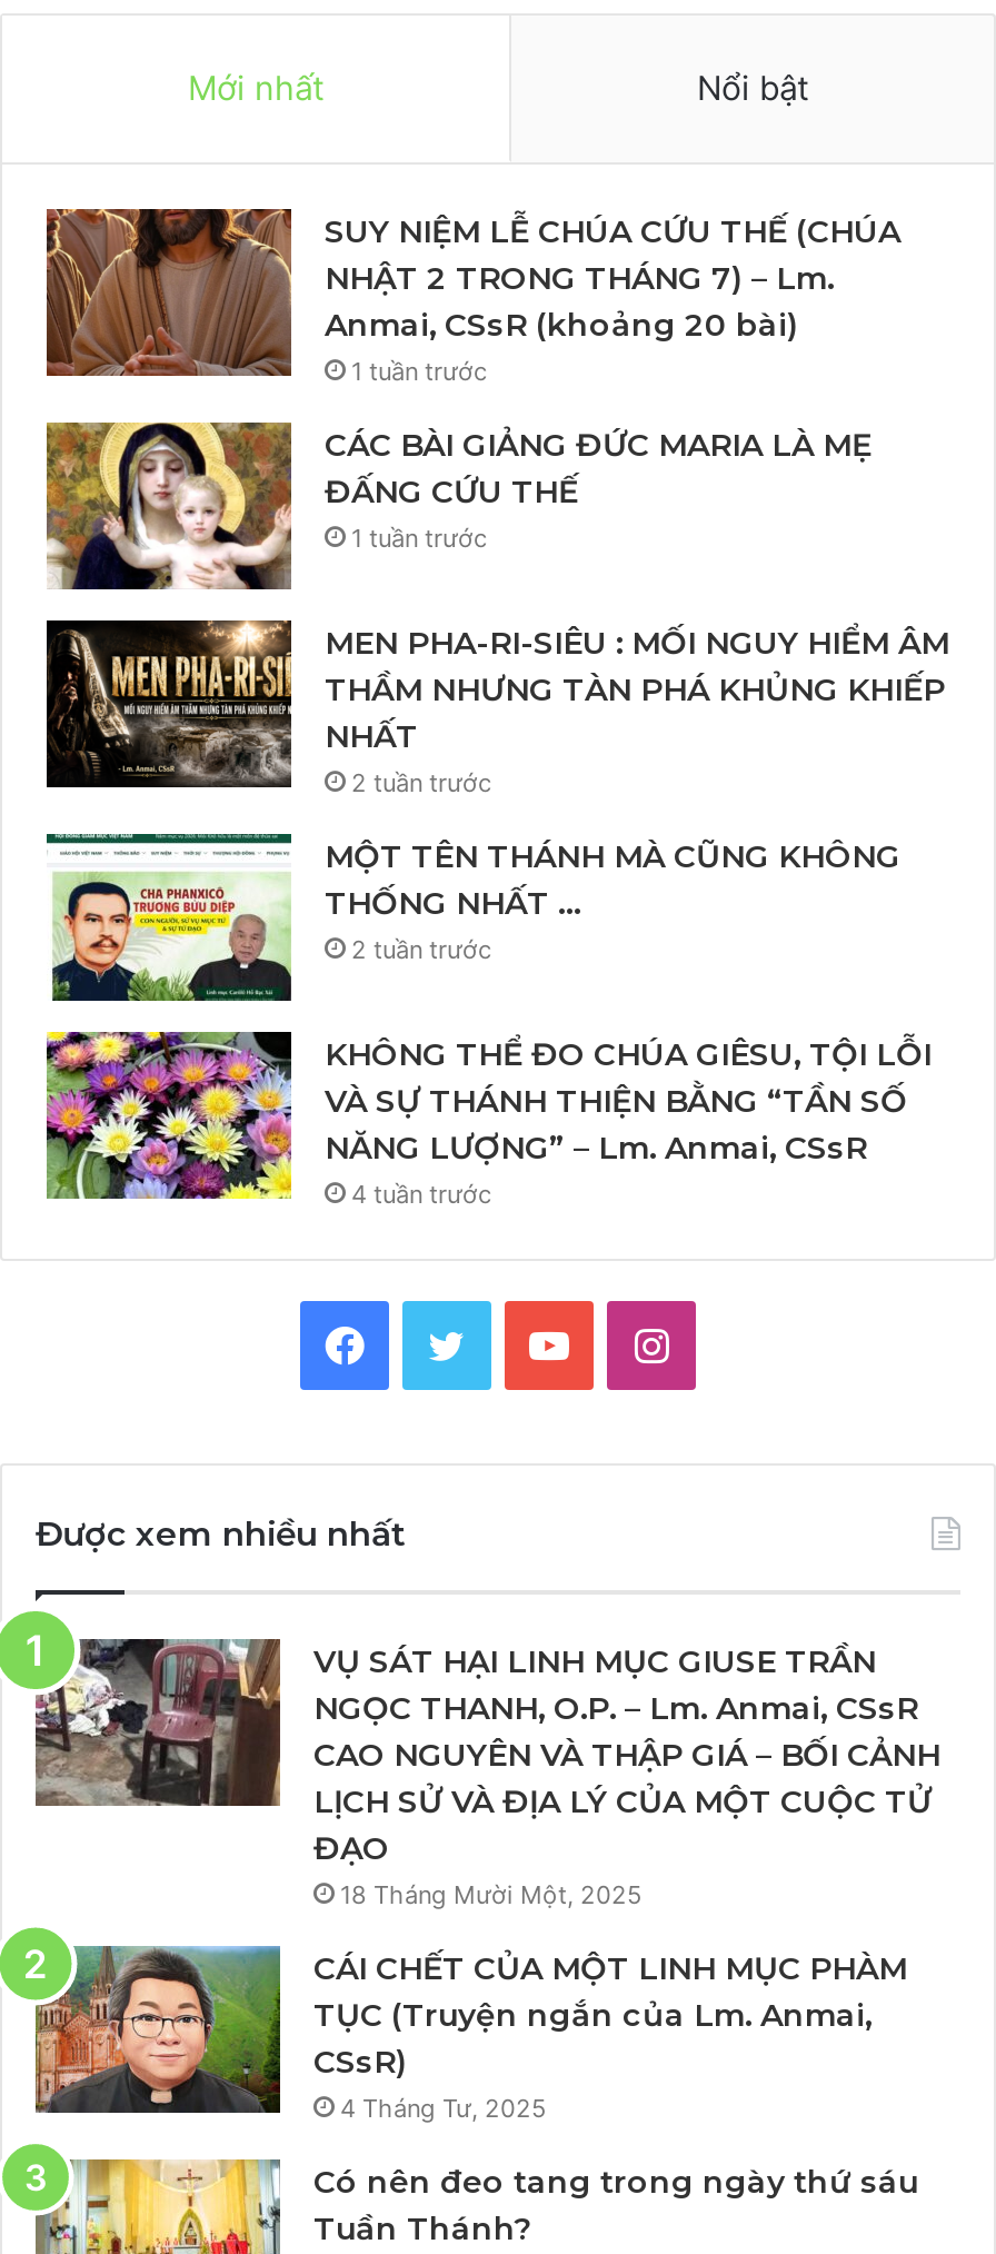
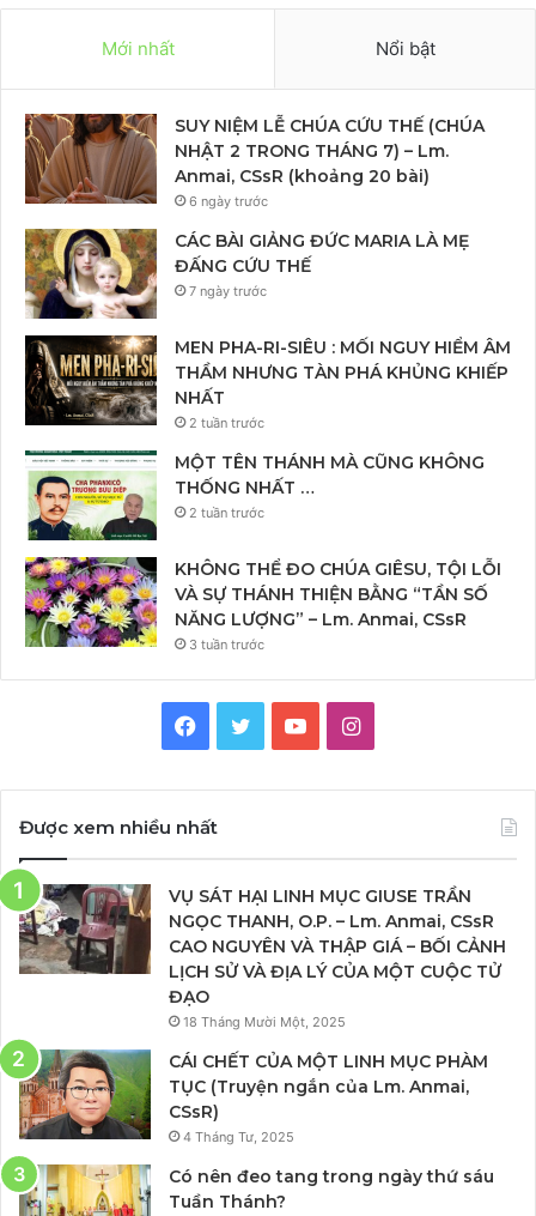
[351,355,487,386] 1 tuần trước -> [189,193,268,210] 6 ngày trước
[351,521,487,552] 1 tuần trước -> [189,283,267,299] 7 ngày trước
[351,1177,491,1209] 4 tuần trước -> [189,636,264,653] 3 tuần trước

